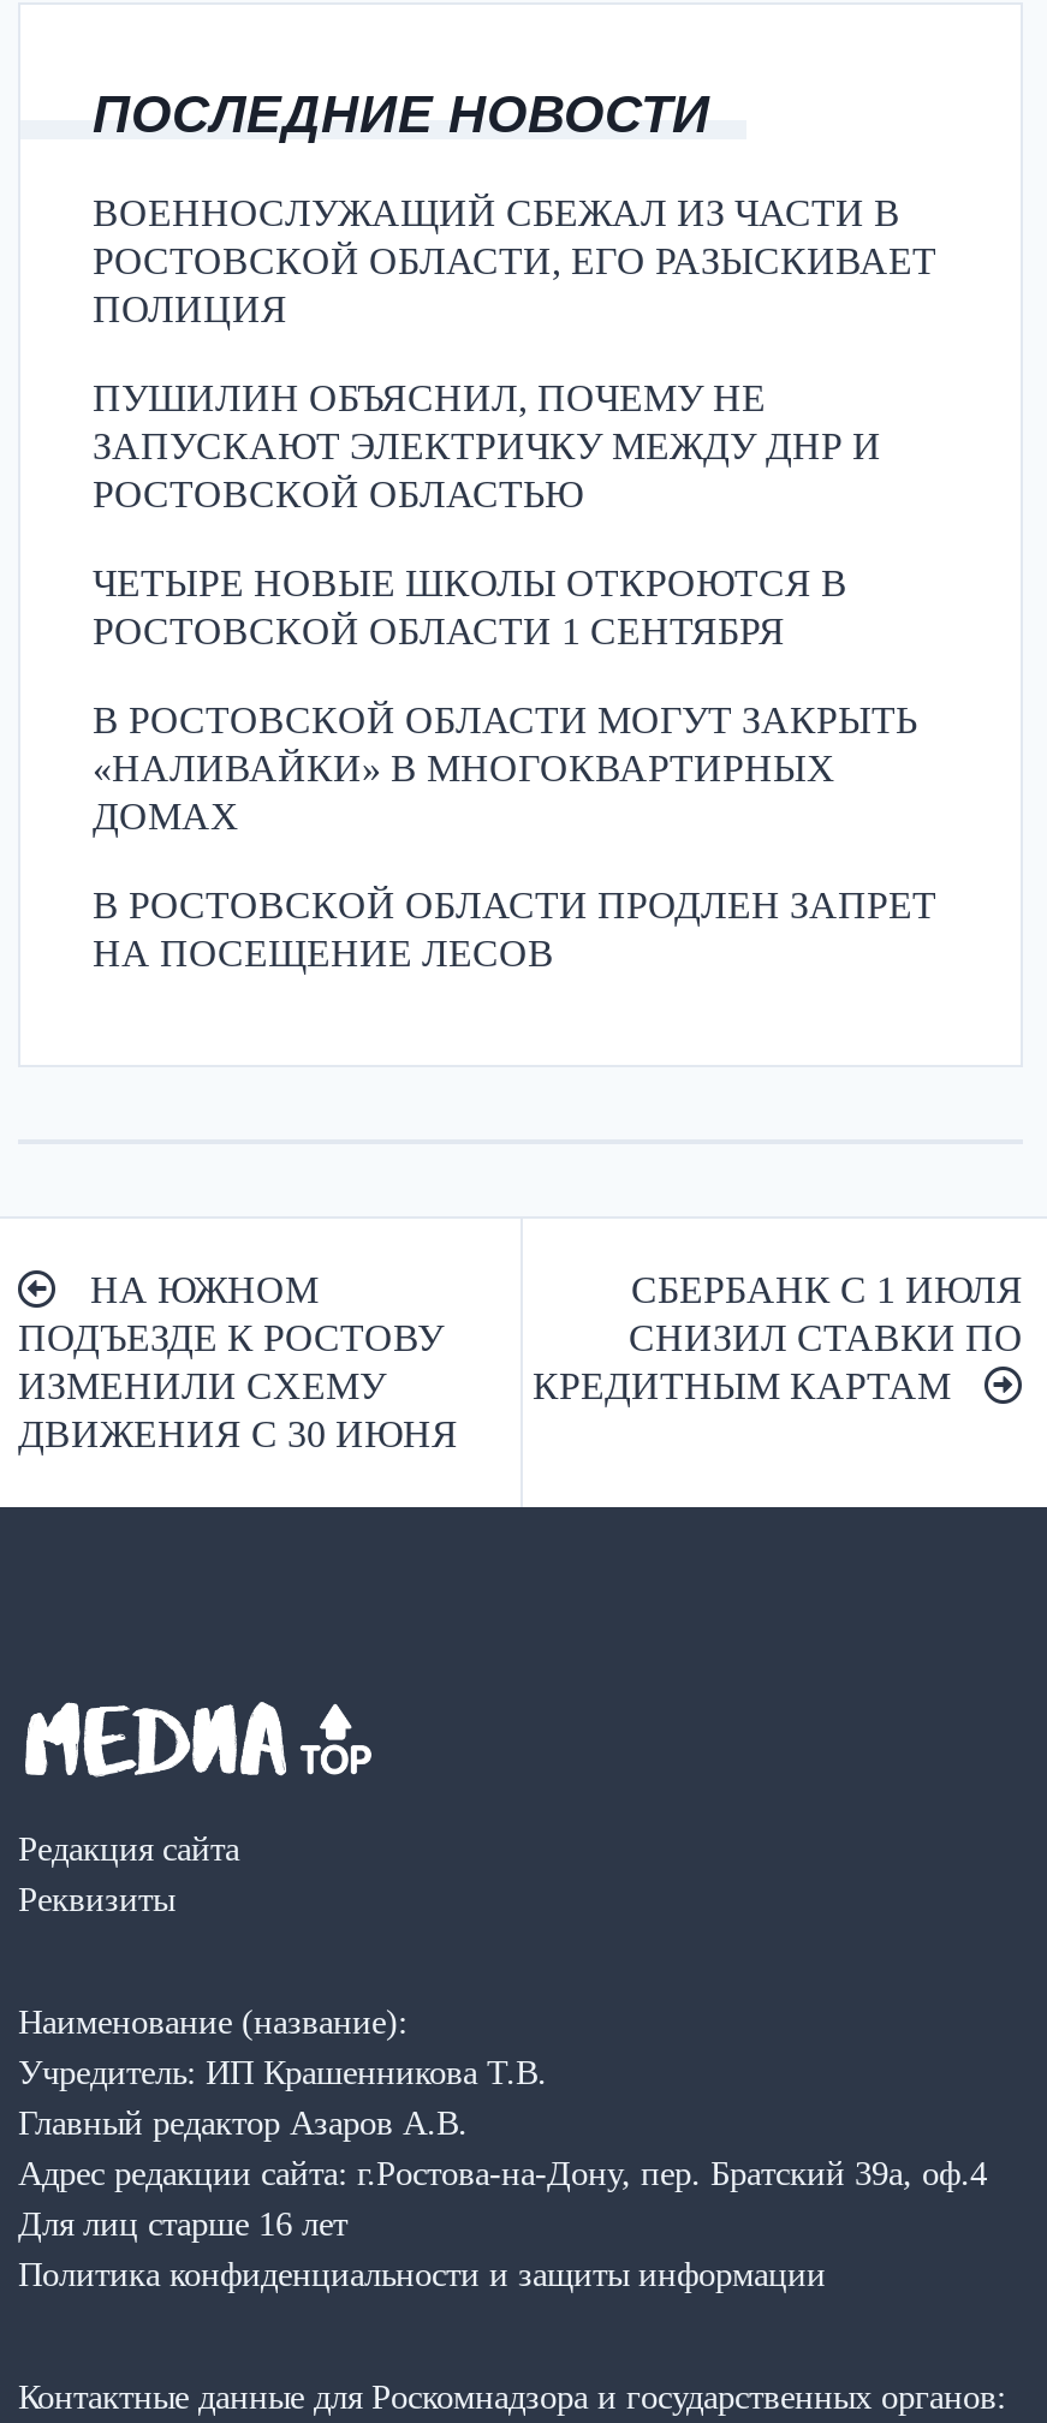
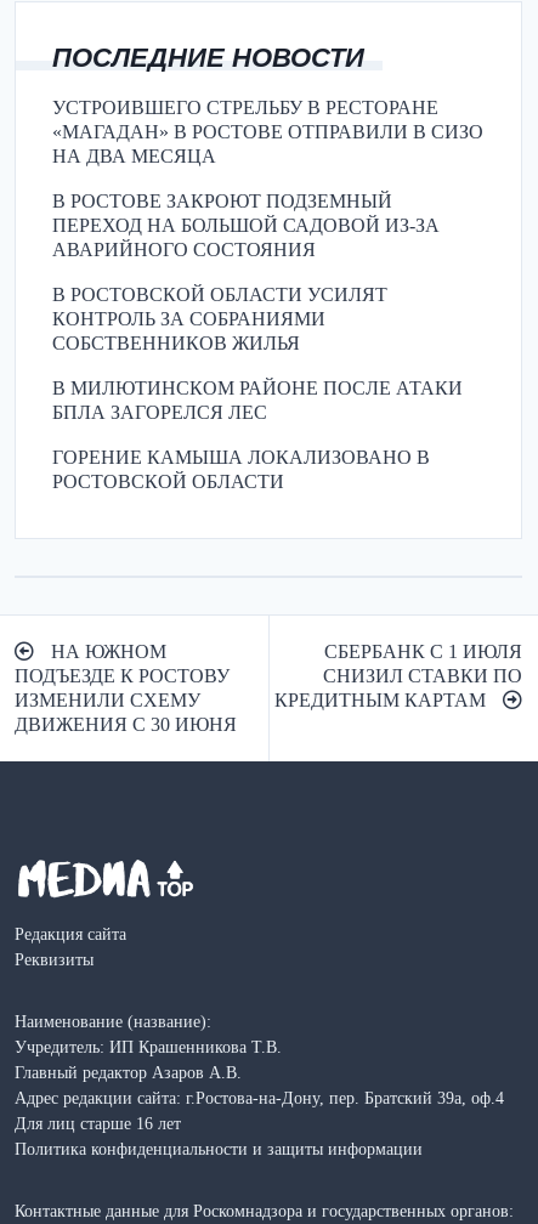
[93,194,936,331] ВОЕННОСЛУЖАЩИЙ СБЕЖАЛ ИЗ ЧАСТИ В | РОСТОВСКОЙ ОБЛАСТИ, ЕГО РАЗЫСКИВАЕТ | ПОЛИЦИЯ -> [52,98,483,167] УСТРОИВШЕГО СТРЕЛЬБУ В РЕСТОРАНЕ | «МАГАДАН» В РОСТОВЕ ОТПРАВИЛИ В СИЗО | НА ДВА МЕСЯЦА
[93,379,881,516] ПУШИЛИН ОБЪЯСНИЛ, ПОЧЕМУ НЕ | ЗАПУСКАЮТ ЭЛЕКТРИЧКУ МЕЖДУ ДНР И | РОСТОВСКОЙ ОБЛАСТЬЮ -> [52,191,440,260] В РОСТОВЕ ЗАКРОЮТ ПОДЗЕМНЫЙ | ПЕРЕХОД НА БОЛЬШОЙ САДОВОЙ ИЗ-ЗА | АВАРИЙНОГО СОСТОЯНИЯ
[93,564,847,653] ЧЕТЫРЕ НОВЫЕ ШКОЛЫ ОТКРОЮТСЯ В | РОСТОВСКОЙ ОБЛАСТИ 1 СЕНТЯБРЯ -> [52,285,387,354] В РОСТОВСКОЙ ОБЛАСТИ УСИЛЯТ | КОНТРОЛЬ ЗА СОБРАНИЯМИ | СОБСТВЕННИКОВ ЖИЛЬЯ
[93,701,917,838] В РОСТОВСКОЙ ОБЛАСТИ МОГУТ ЗАКРЫТЬ | «НАЛИВАЙКИ» В МНОГОКВАРТИРНЫХ | ДОМАХ -> [52,378,463,423] В МИЛЮТИНСКОМ РАЙОНЕ ПОСЛЕ АТАКИ | БПЛА ЗАГОРЕЛСЯ ЛЕС
[93,886,936,975] В РОСТОВСКОЙ ОБЛАСТИ ПРОДЛЕН ЗАПРЕТ | НА ПОСЕЩЕНИЕ ЛЕСОВ -> [52,447,430,492] ГОРЕНИЕ КАМЫША ЛОКАЛИЗОВАНО В | РОСТОВСКОЙ ОБЛАСТИ

